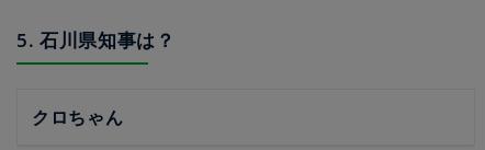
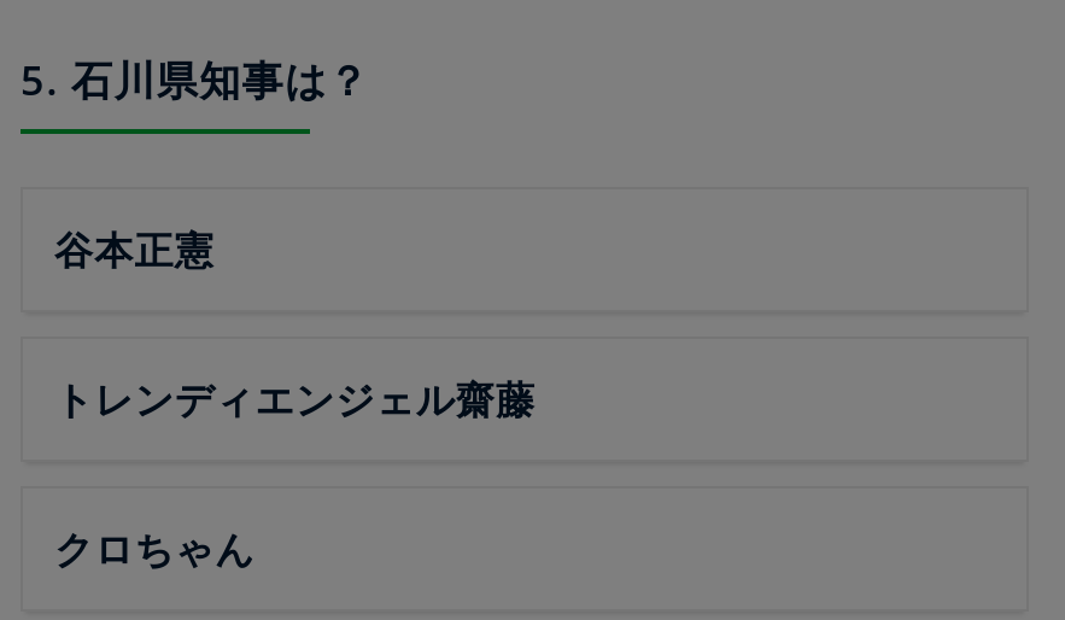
none -> [54,222,536,425] 谷本正憲 | トレンディエンジェル齋藤

